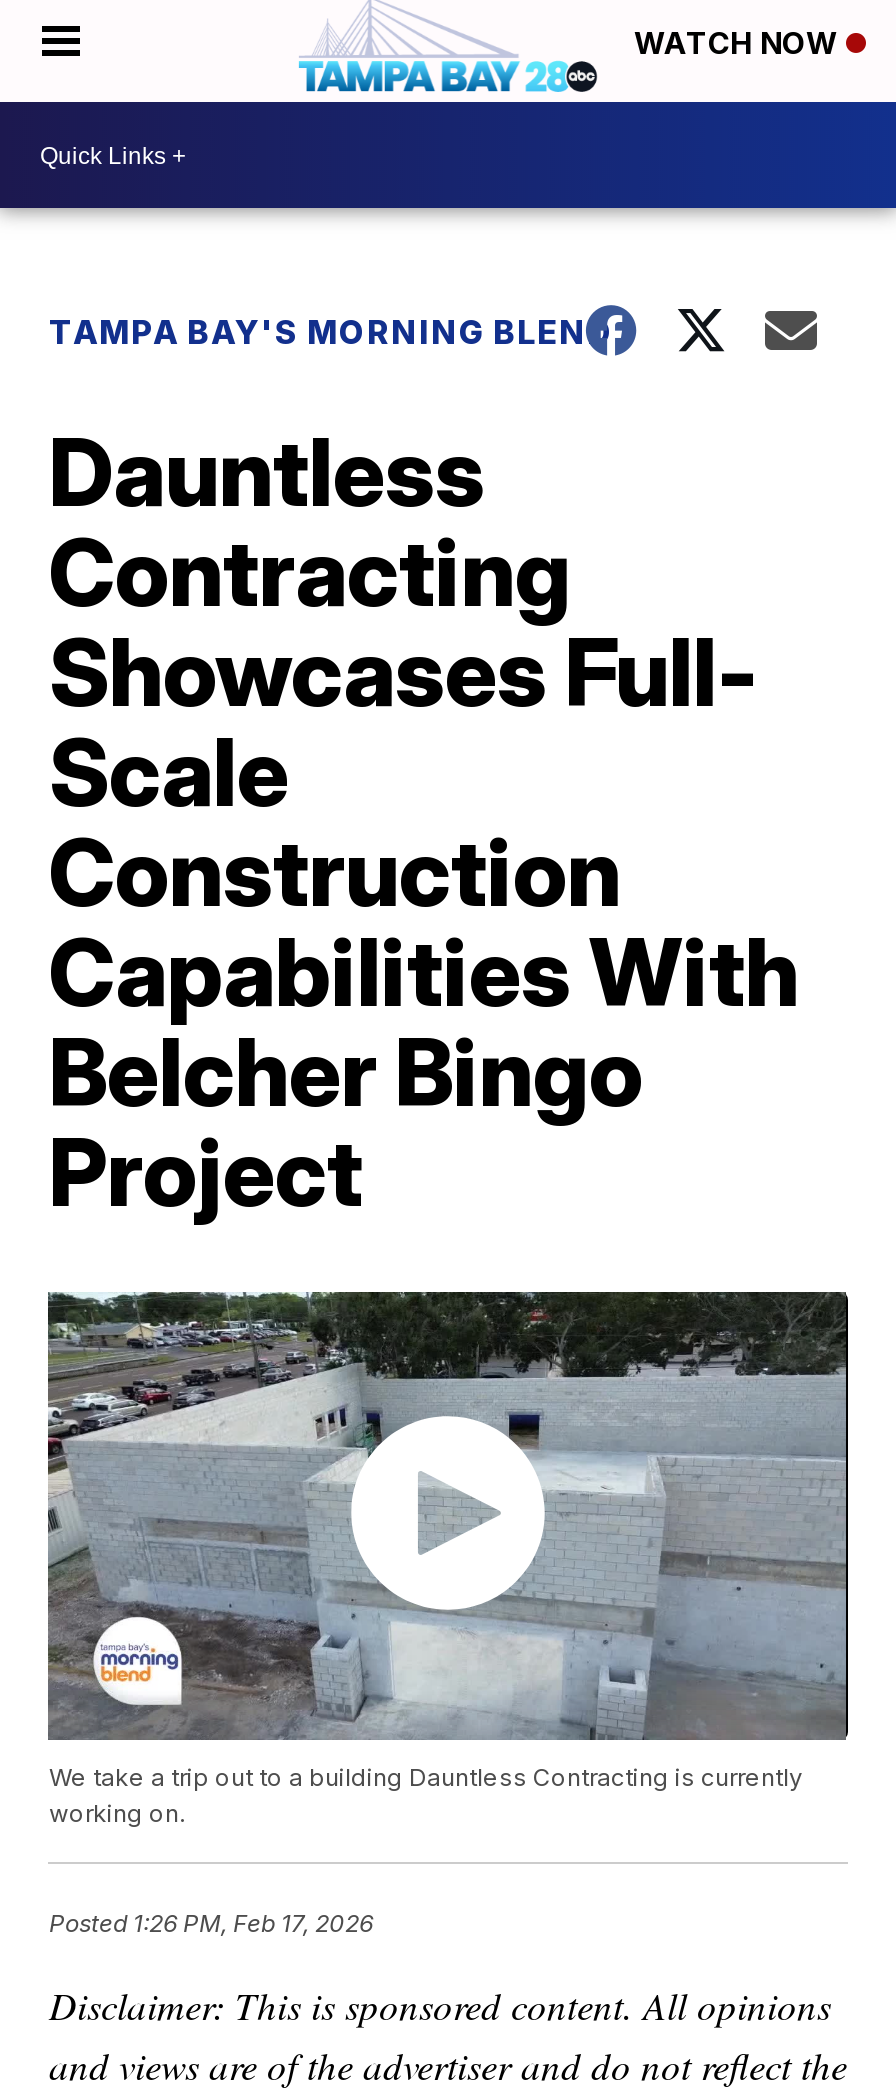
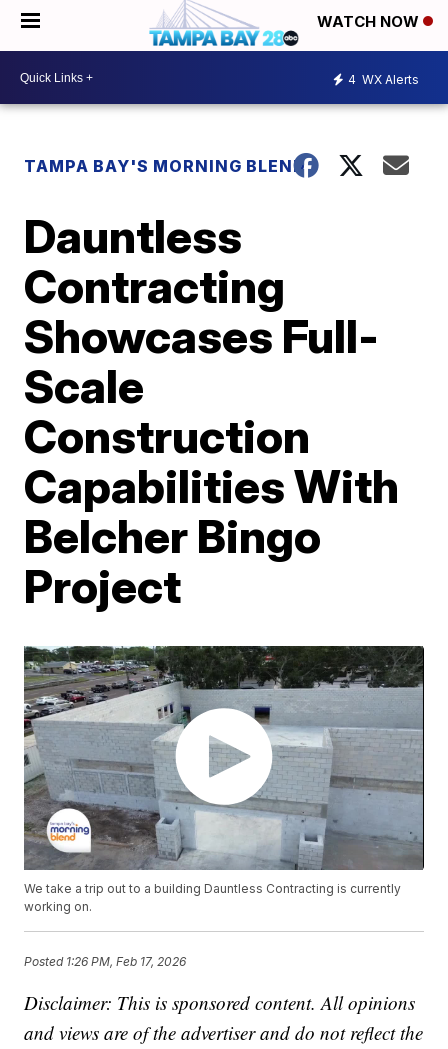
none -> [348,71,419,86] 4 WX Alerts

